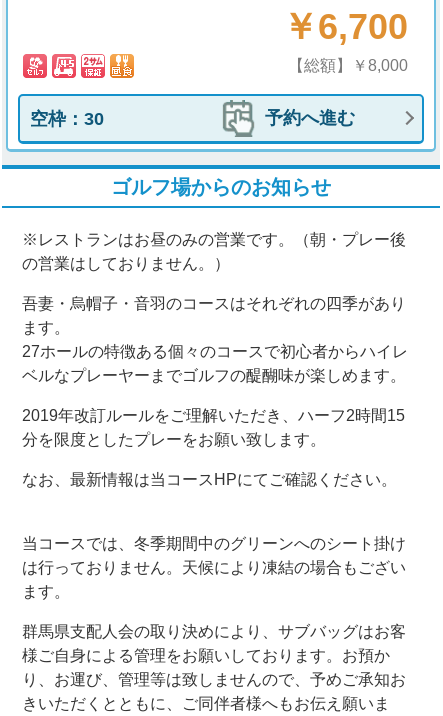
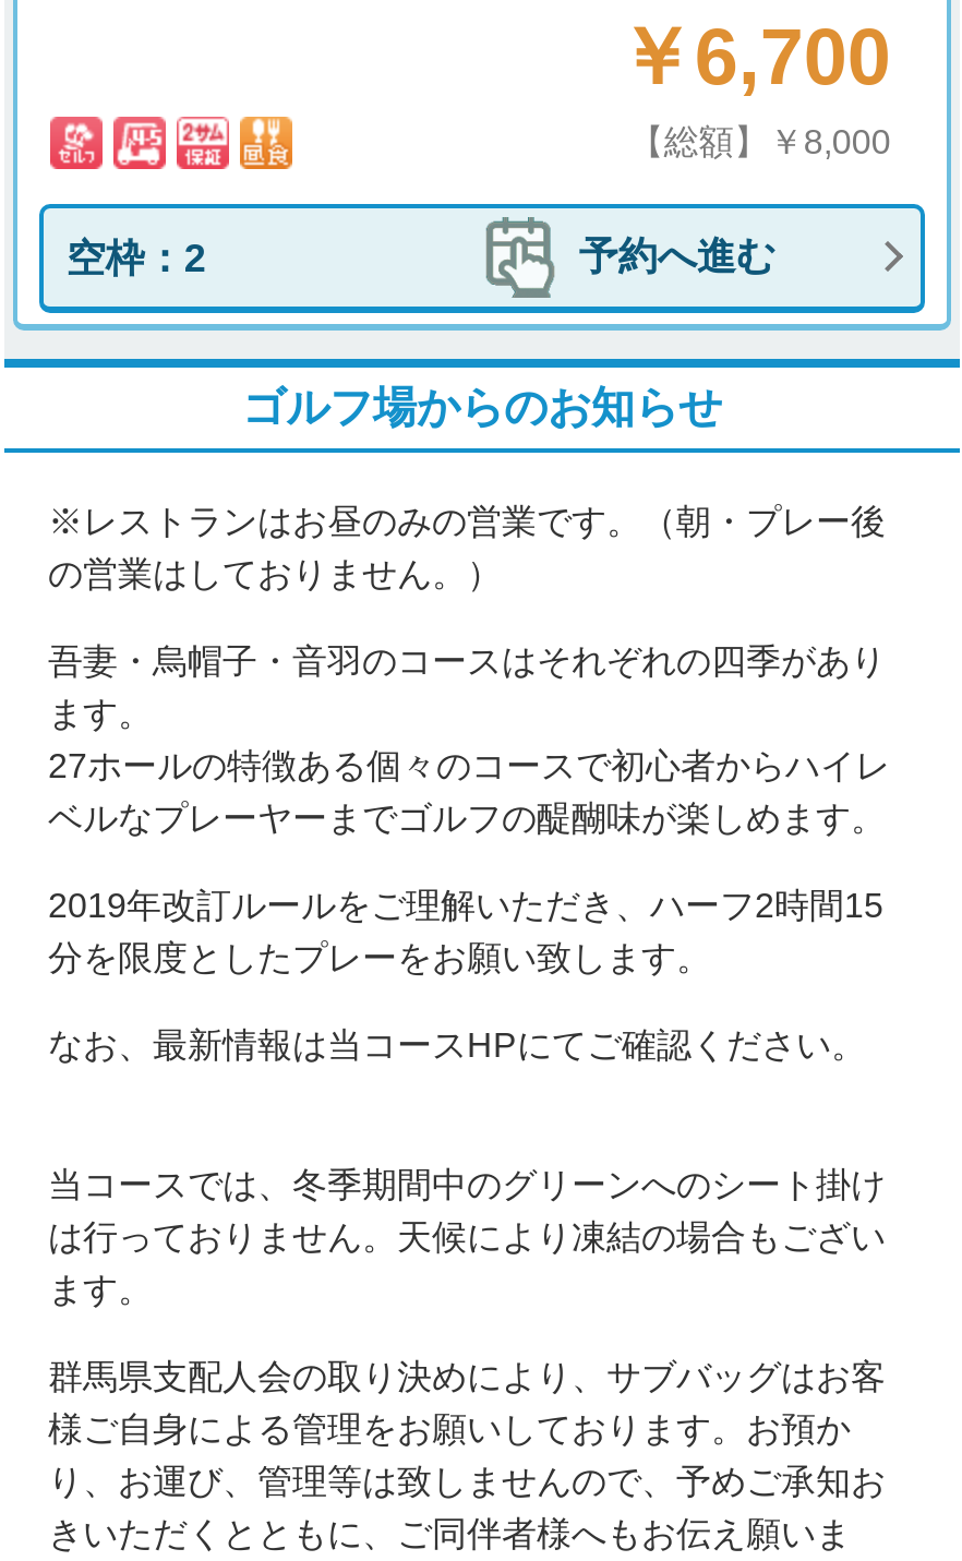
[30,109,104,129] 空枠：30 -> [66,237,206,280] 空枠：2

